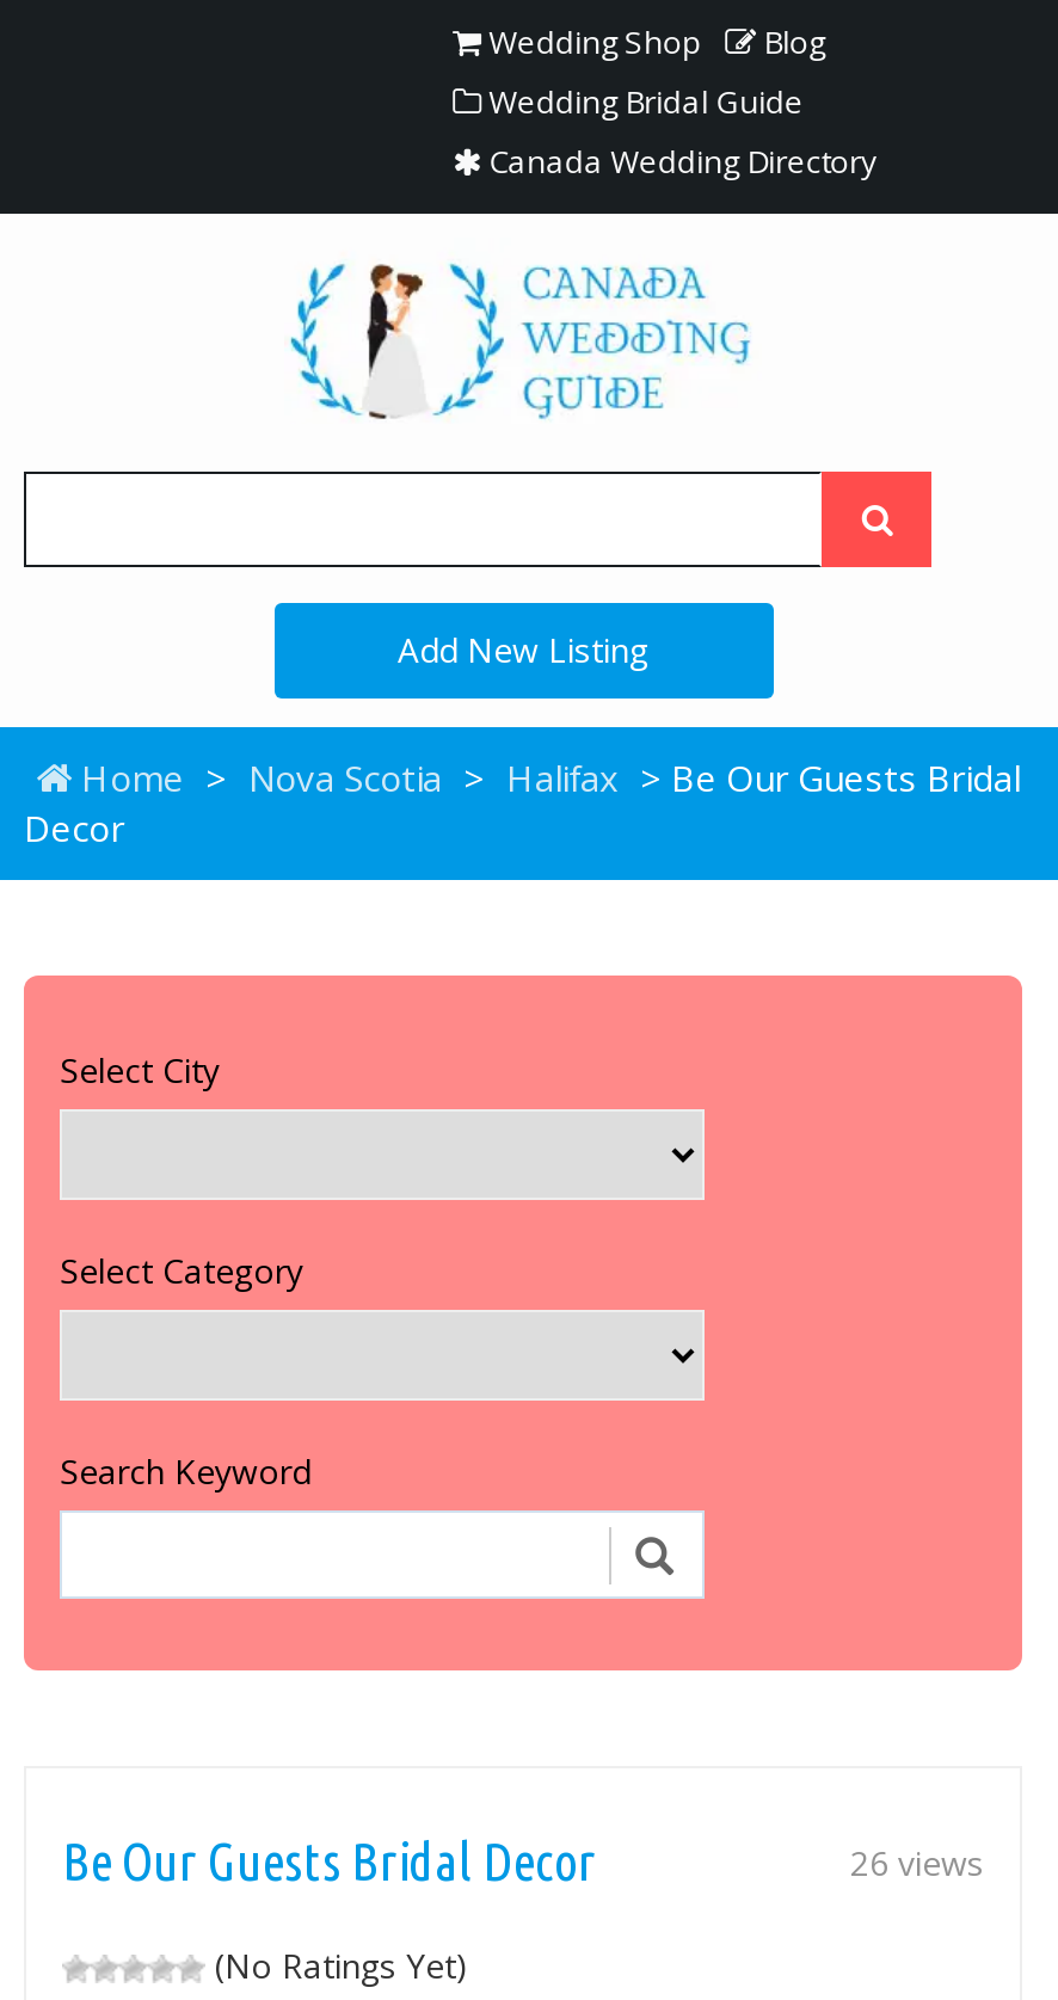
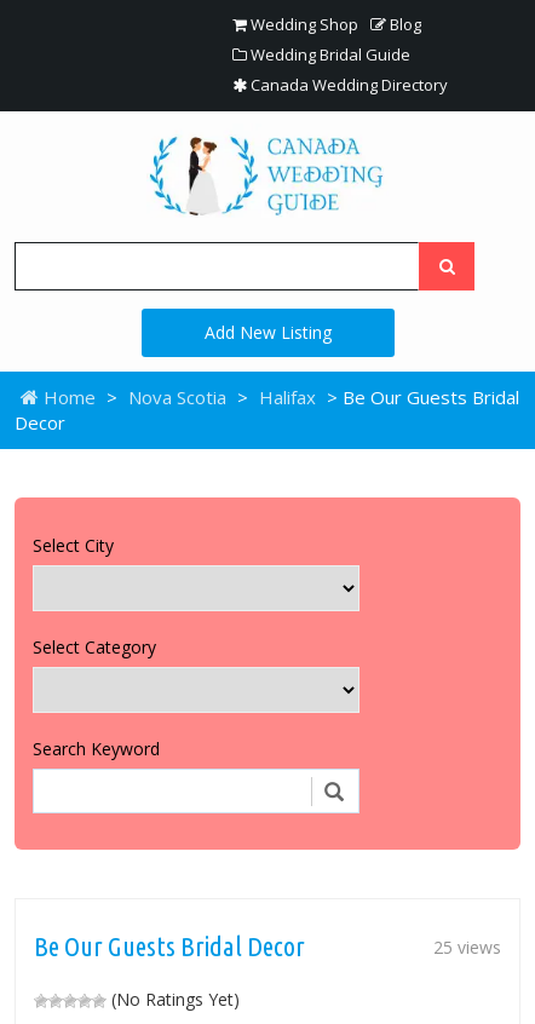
[850,1840,984,1885] 26 views -> [433,935,501,958] 25 views

